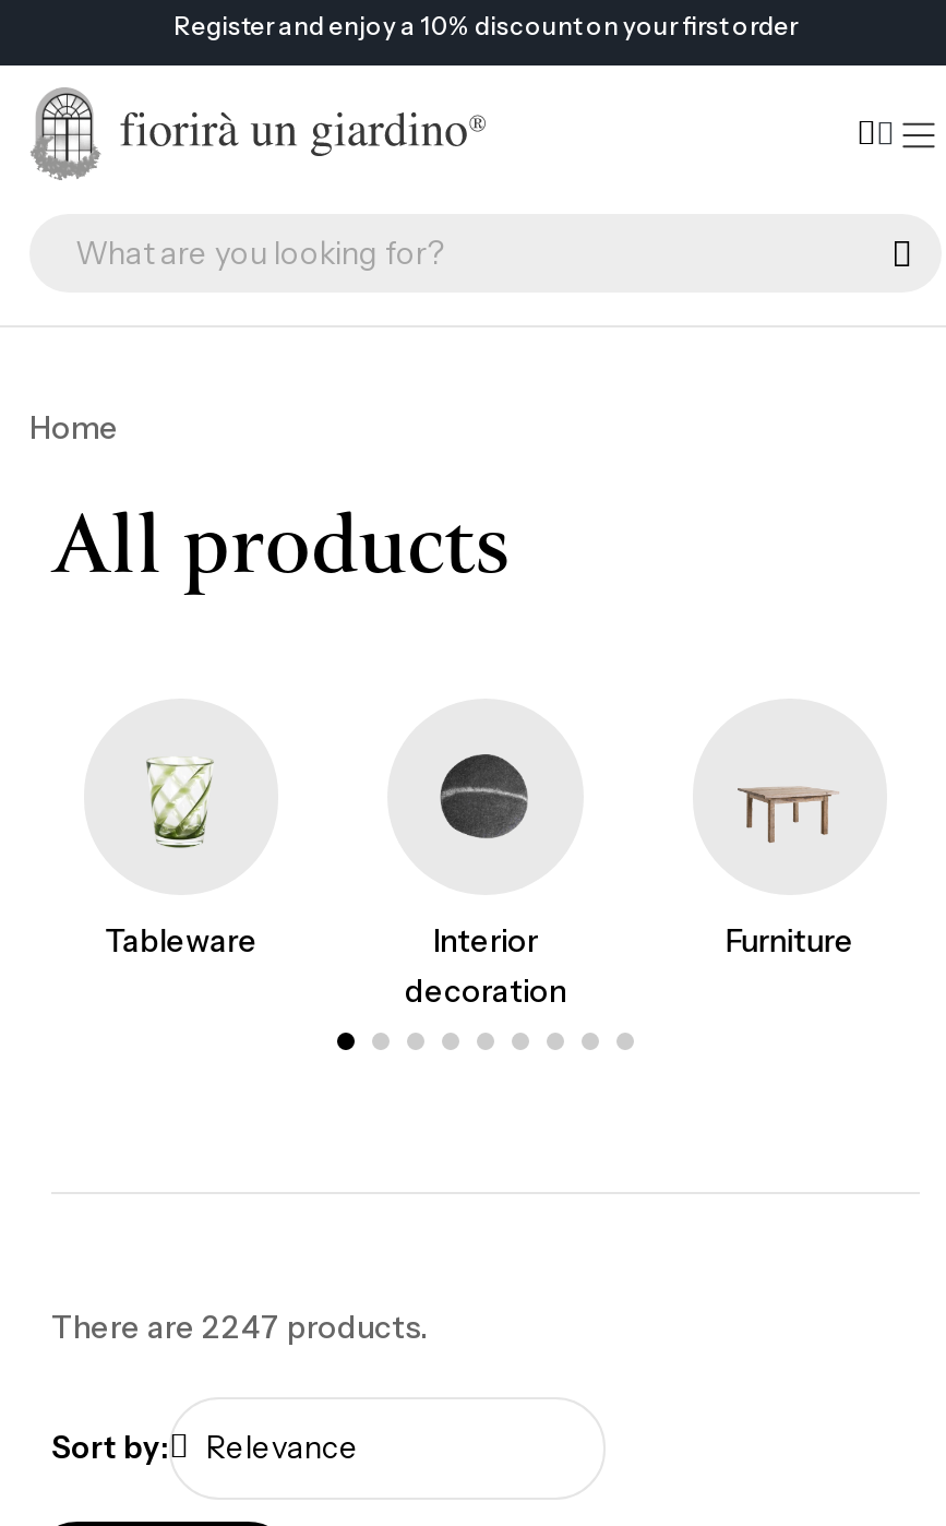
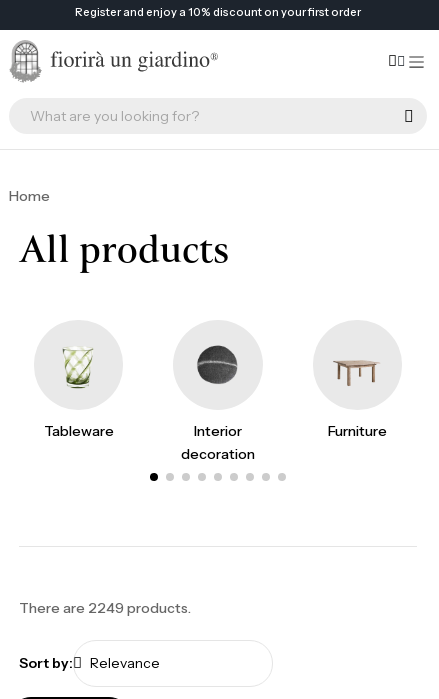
[51,1307,427,1347] There are 2247 products. -> [19,599,191,617] There are 2249 products.

